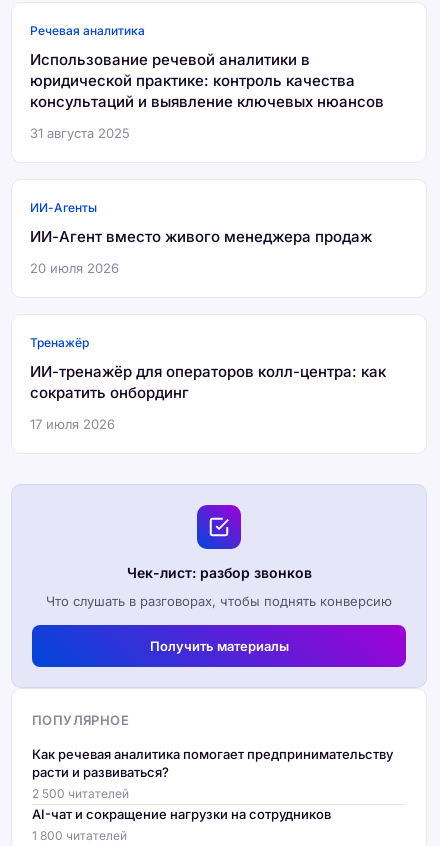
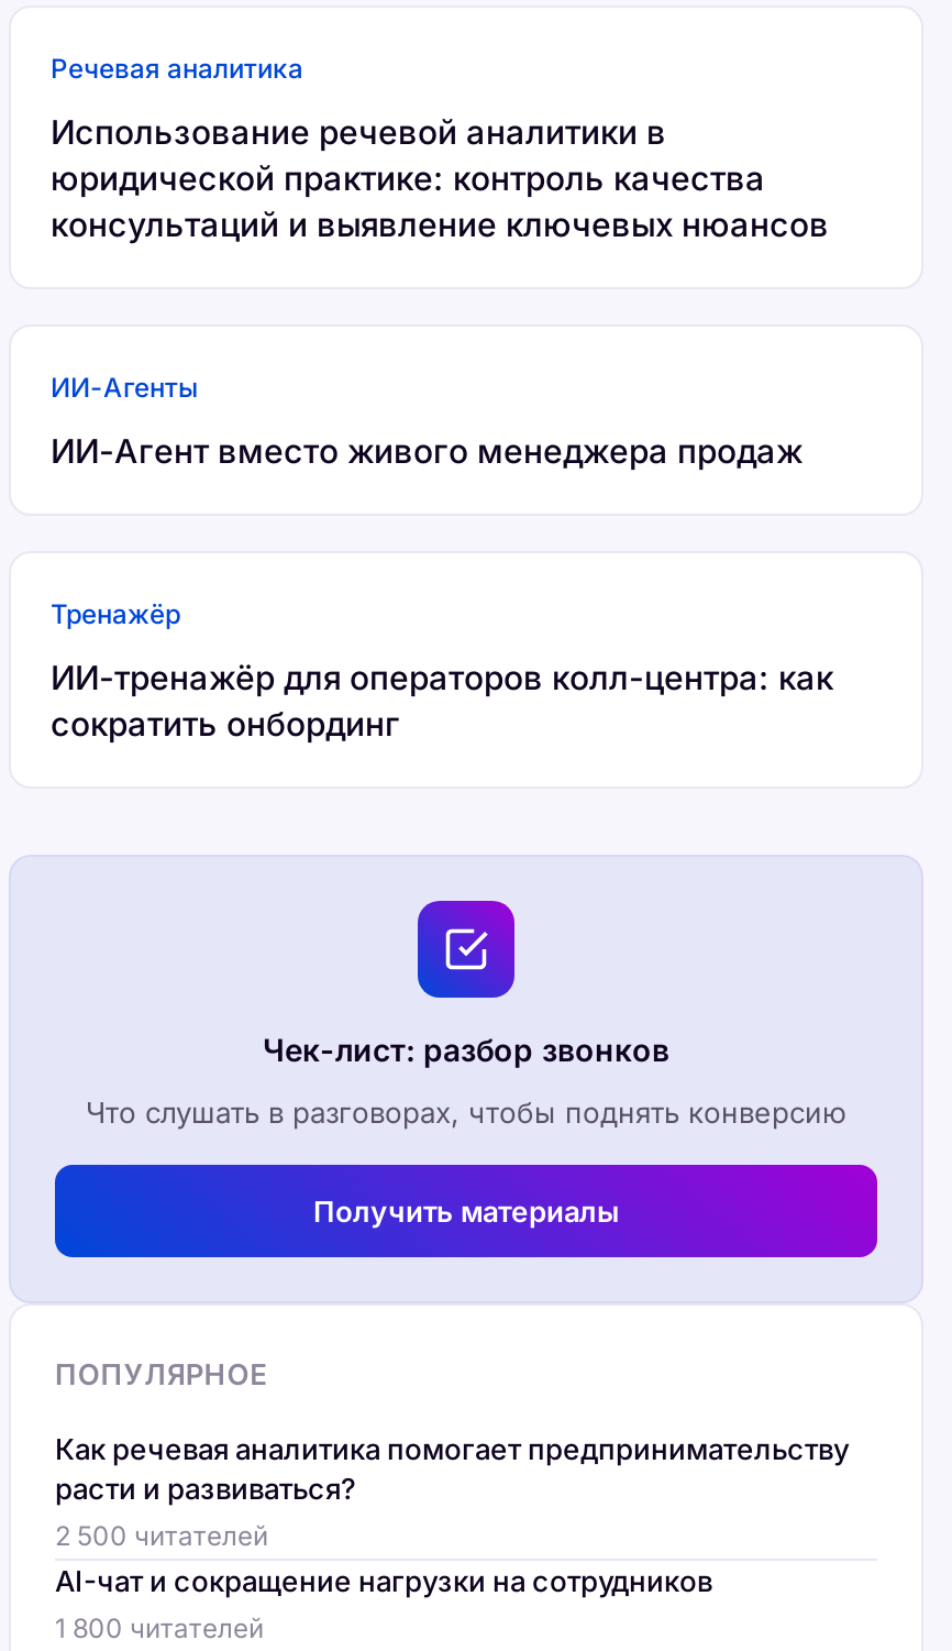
[30,125,130,141] 31 августа 2025 -> none
[30,260,119,276] 20 июля 2026 -> none
[30,416,115,432] 17 июля 2026 -> none

